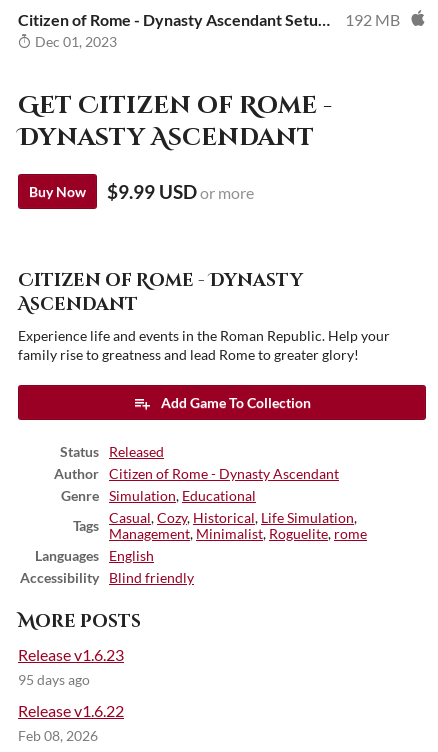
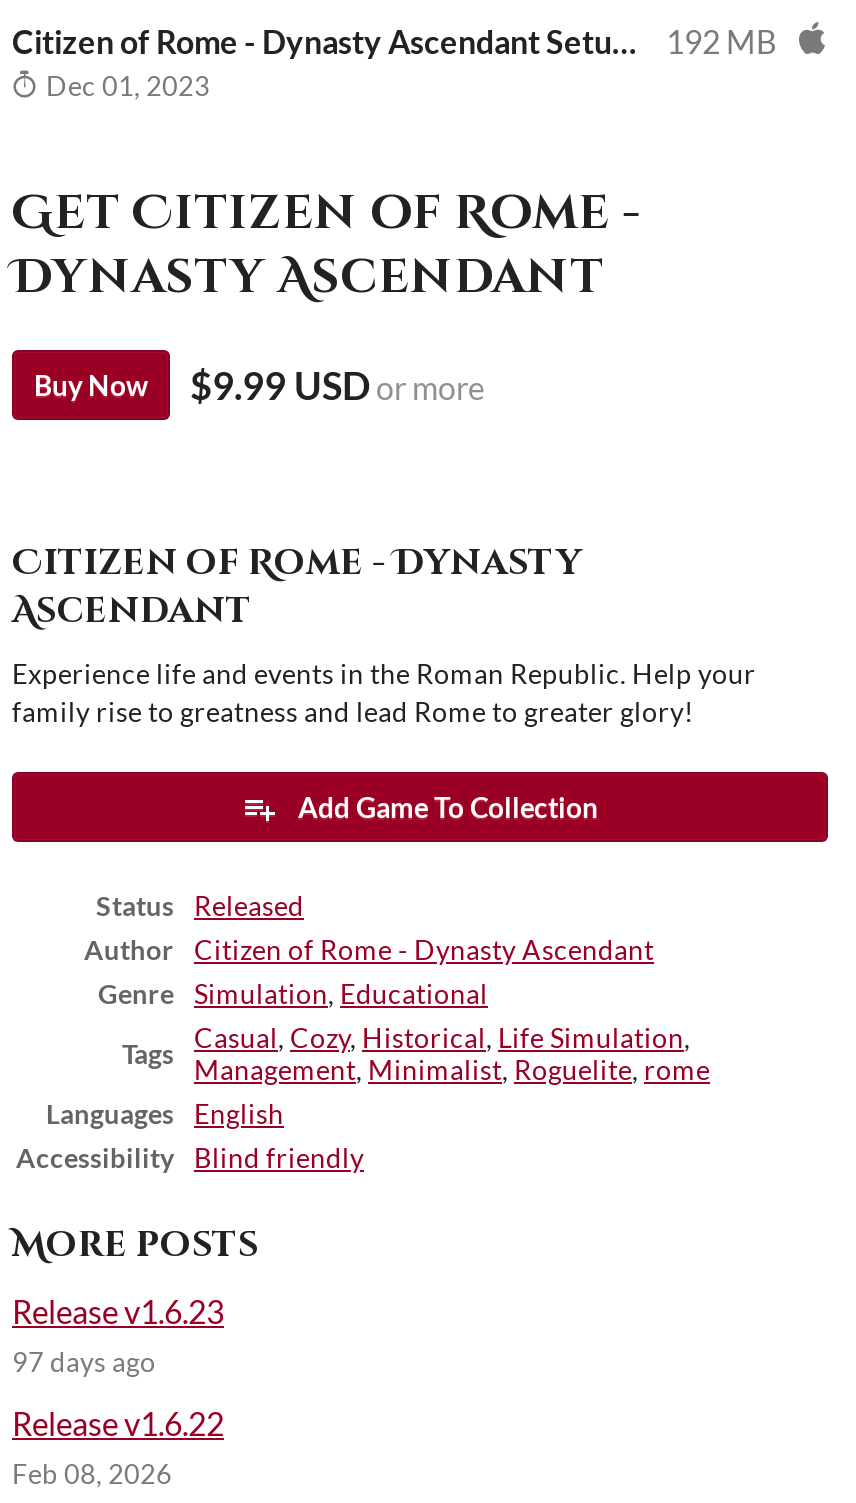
[18,672,90,688] 95 days ago -> [12,1346,156,1378] 97 days ago

